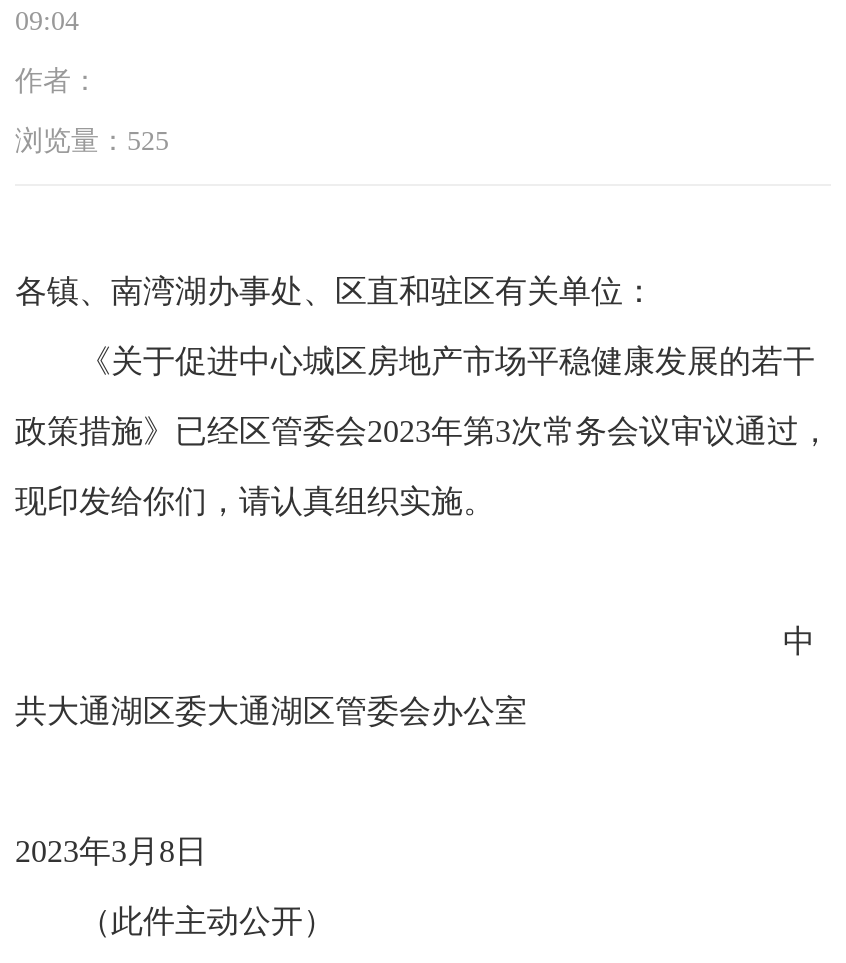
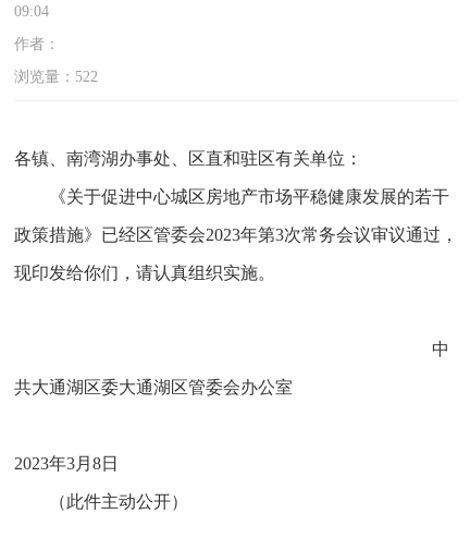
[15,127,169,157] 浏览量：525 -> [14,69,98,85] 浏览量：522

